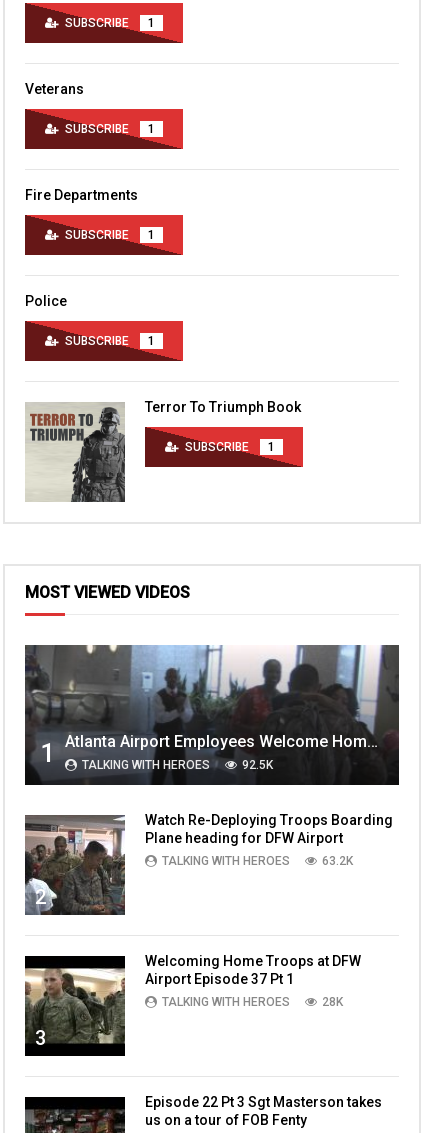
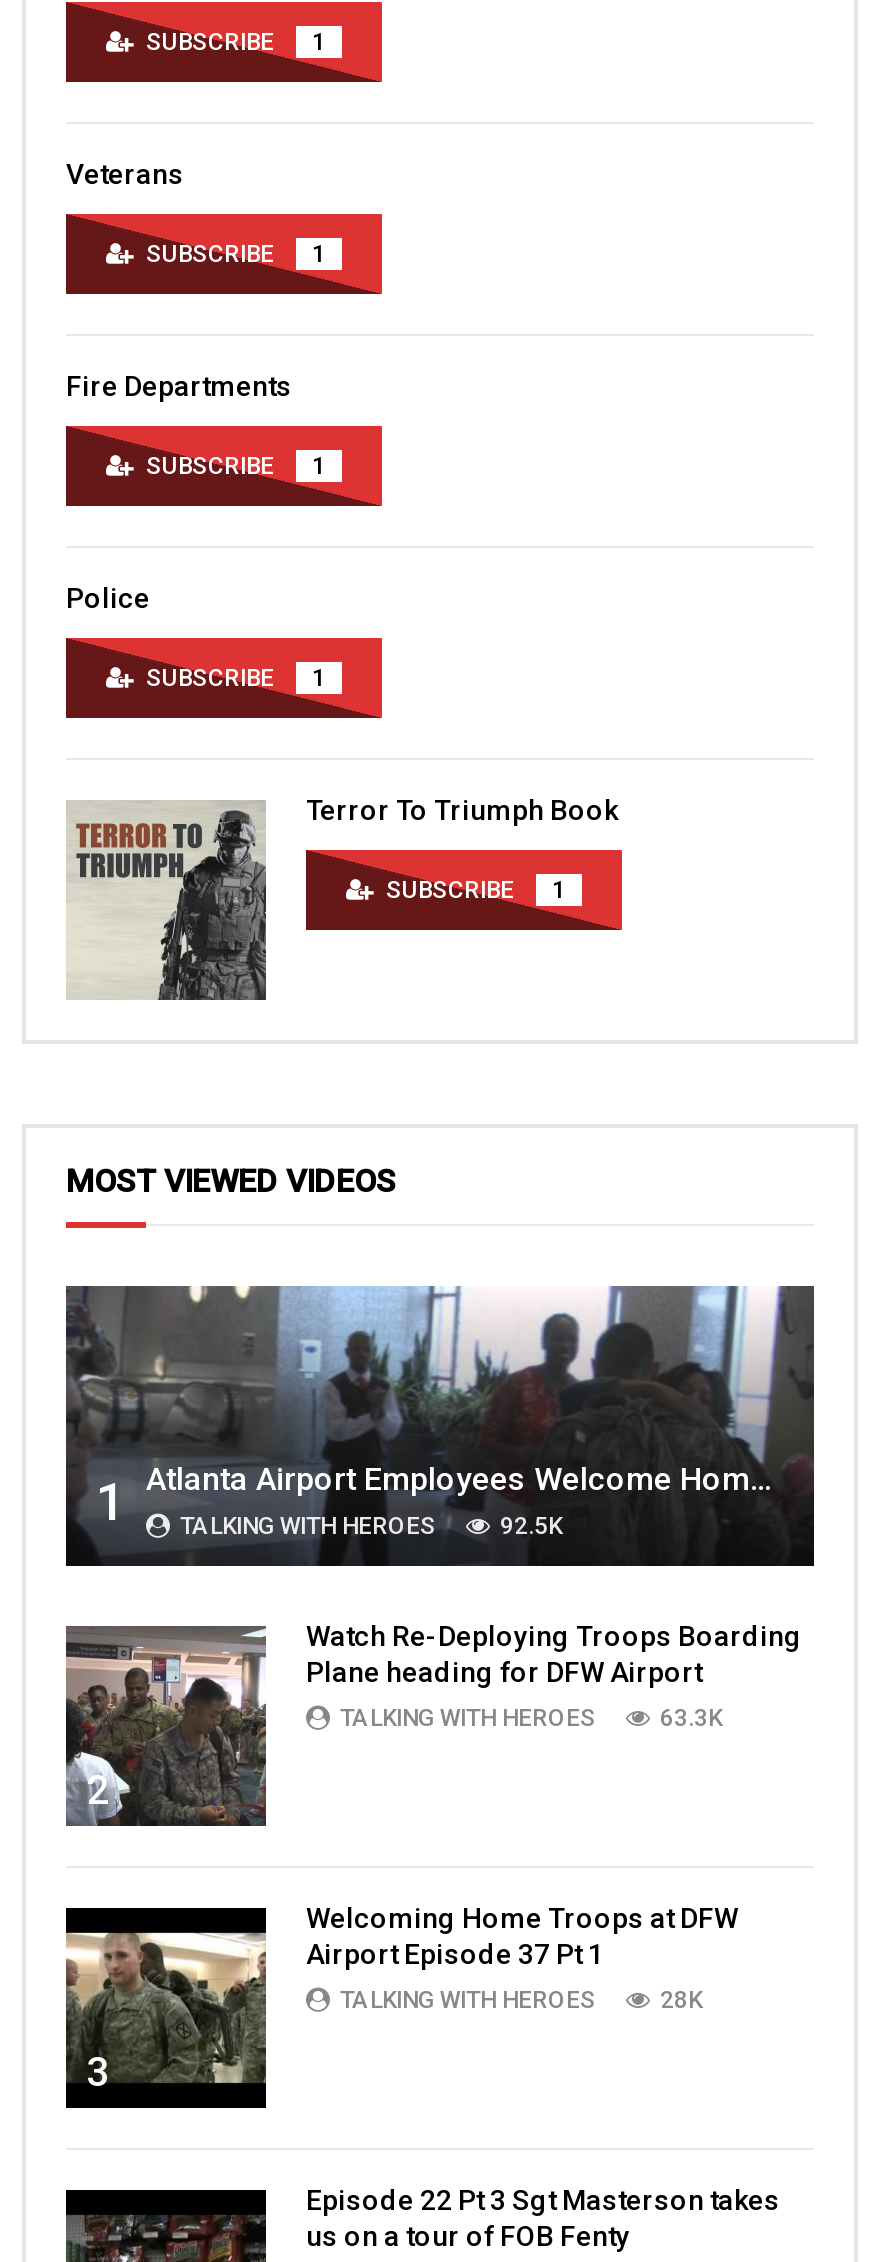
[322,854,353,868] 63.2K -> [660,1704,722,1732] 63.3K

